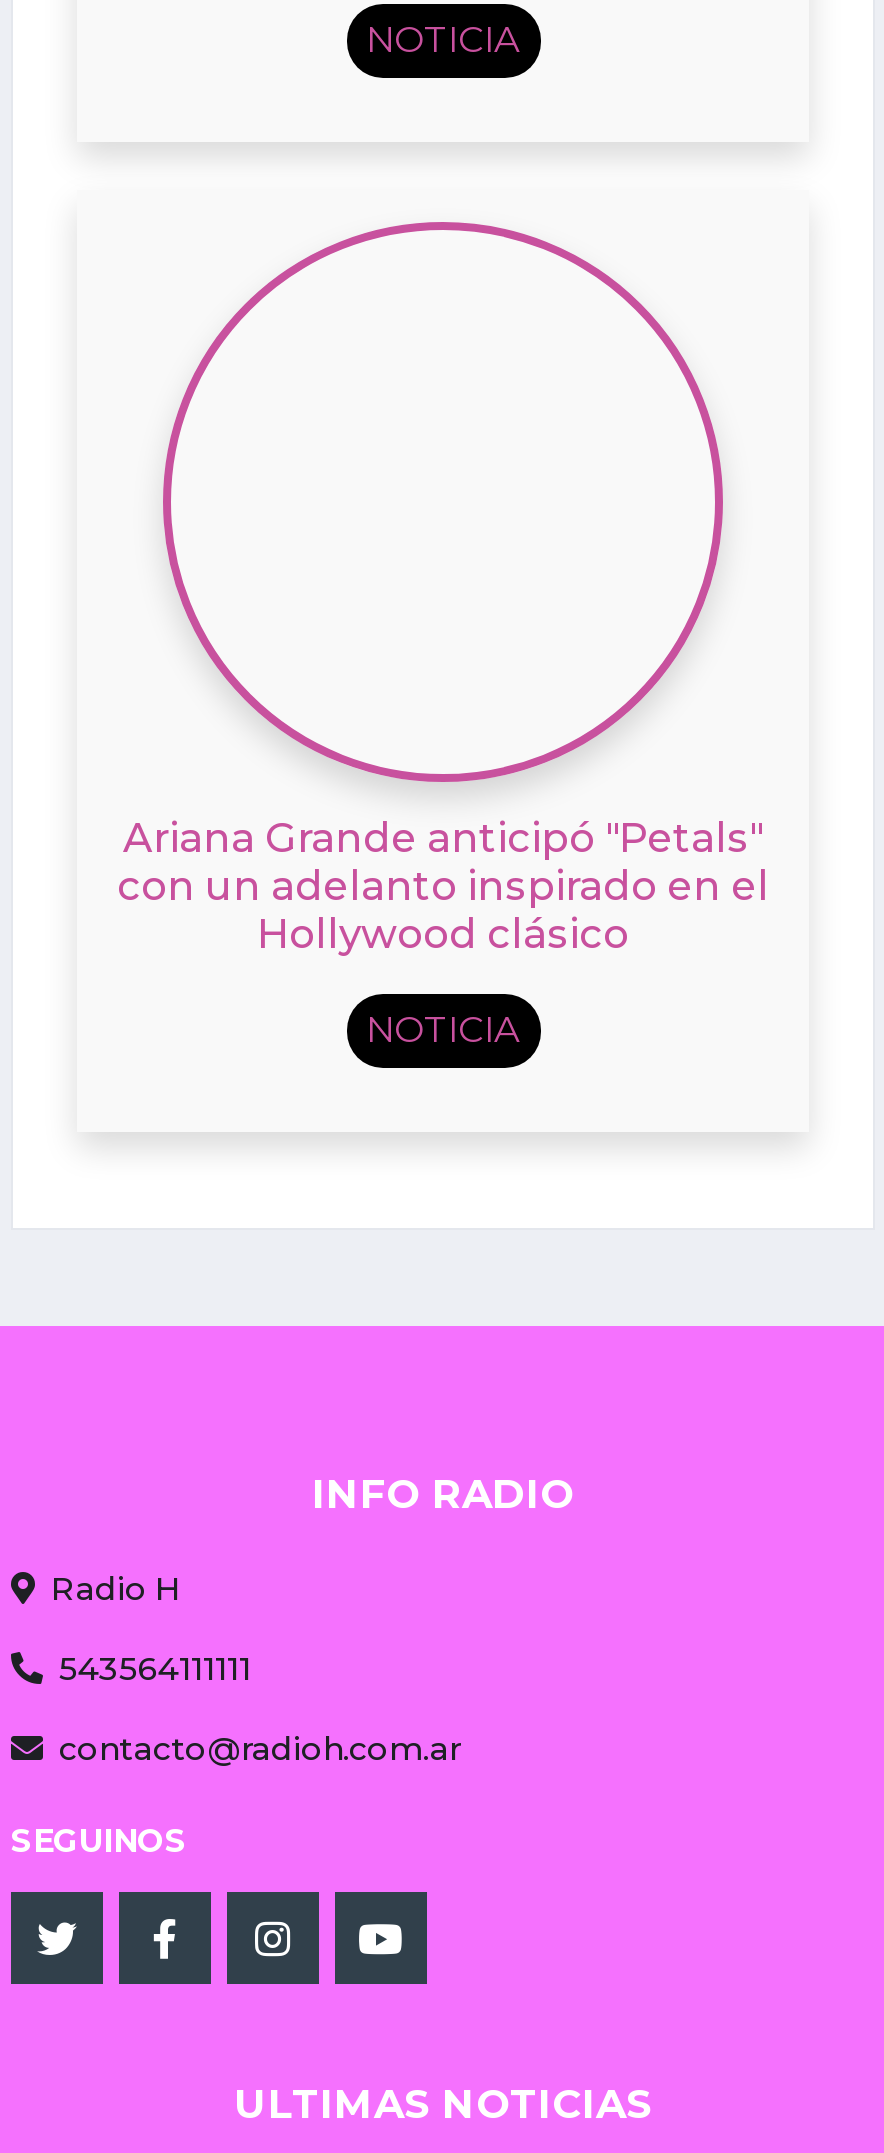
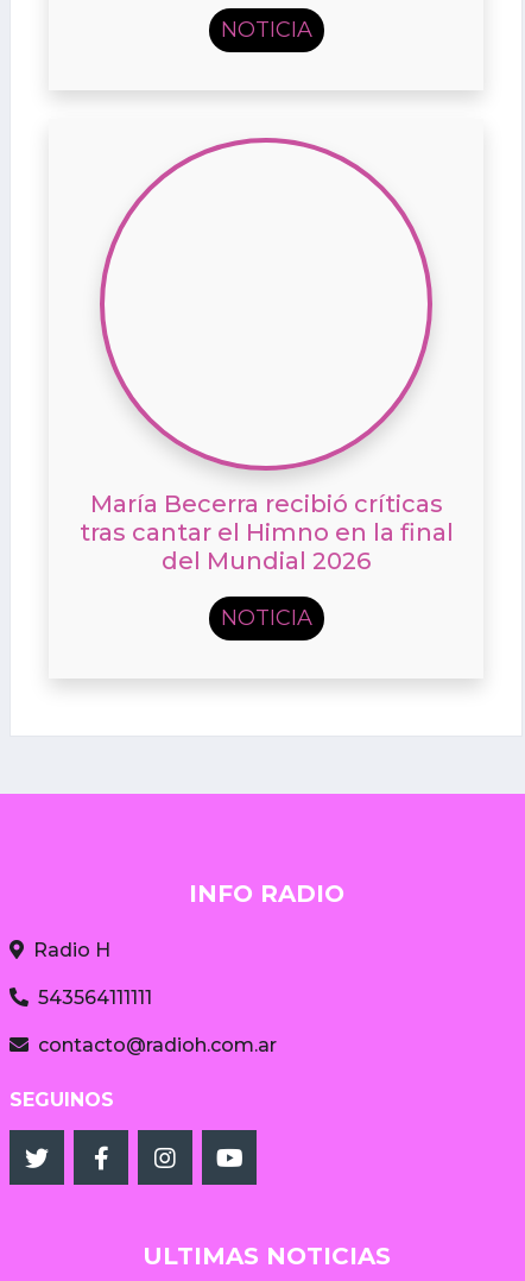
[117,813,769,957] Ariana Grande anticipó "Petals" | con un adelanto inspirado en el | Hollywood clásico -> [79,489,453,575] María Becerra recibió críticas | tras cantar el Himno en la final | del Mundial 2026

